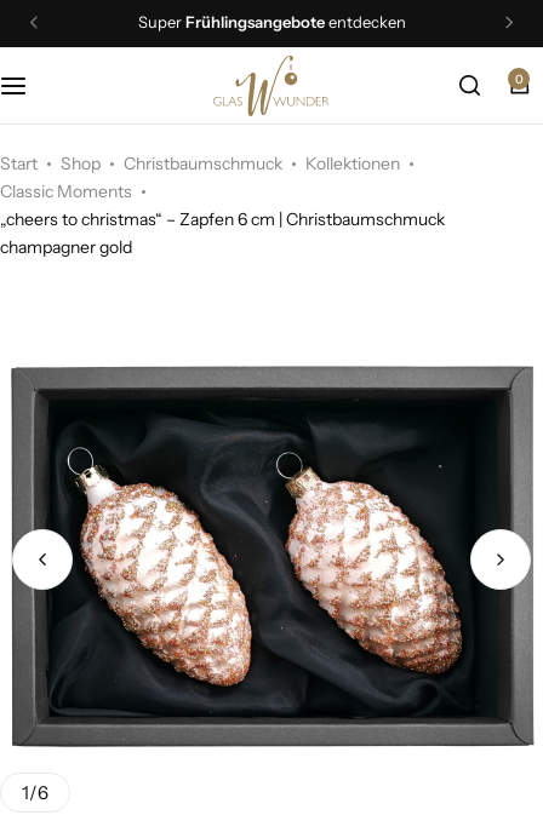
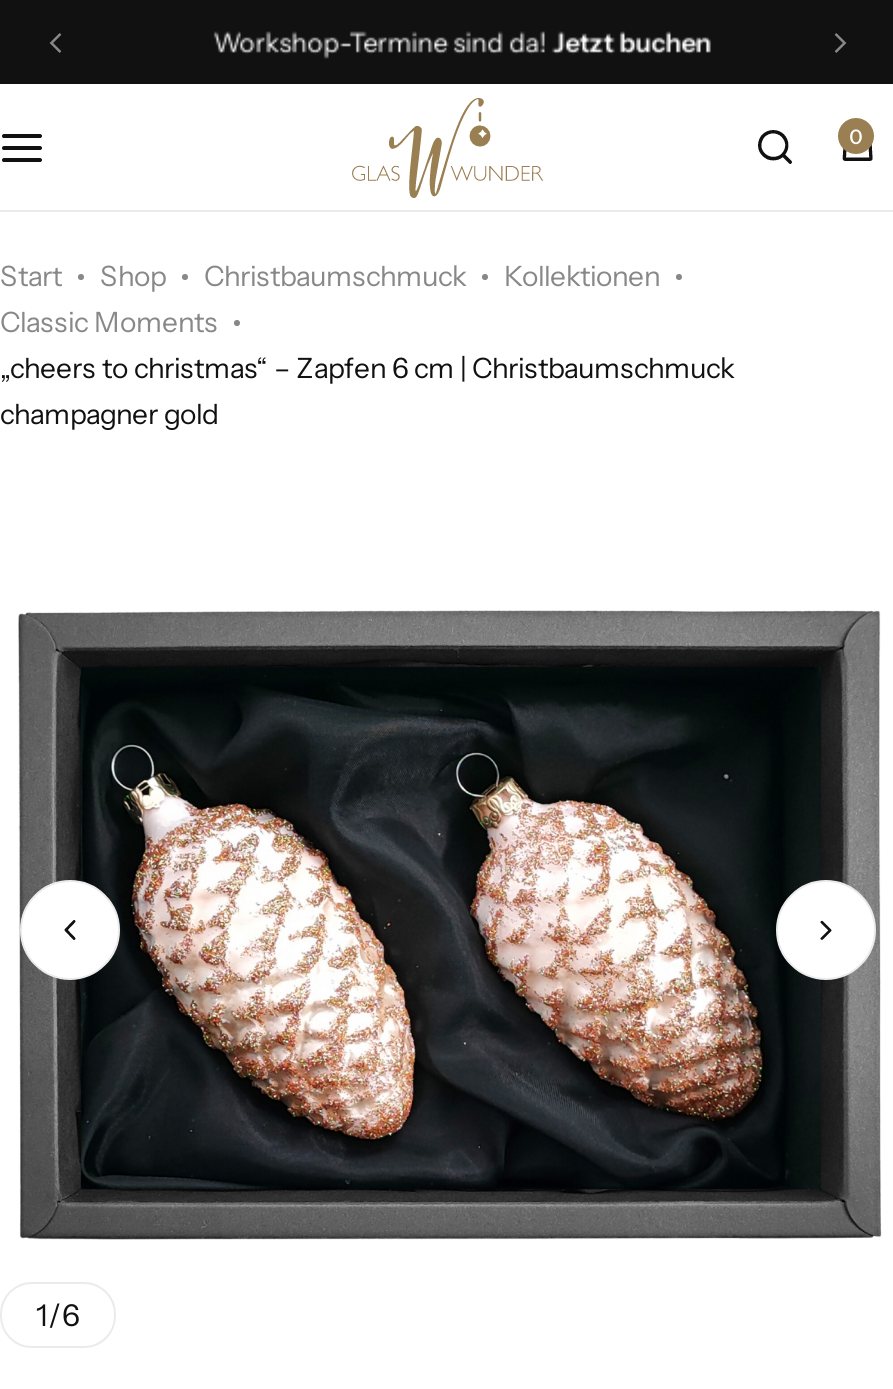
[138,12,405,31] Super Frühlingsangebote entdecken -> [199,26,697,58] Workshop-Termine sind da! Jetzt buchen

